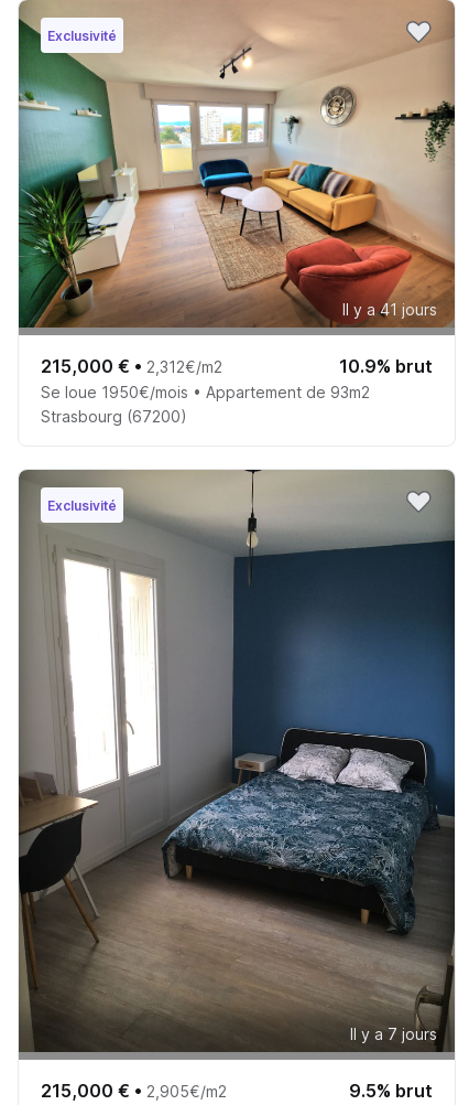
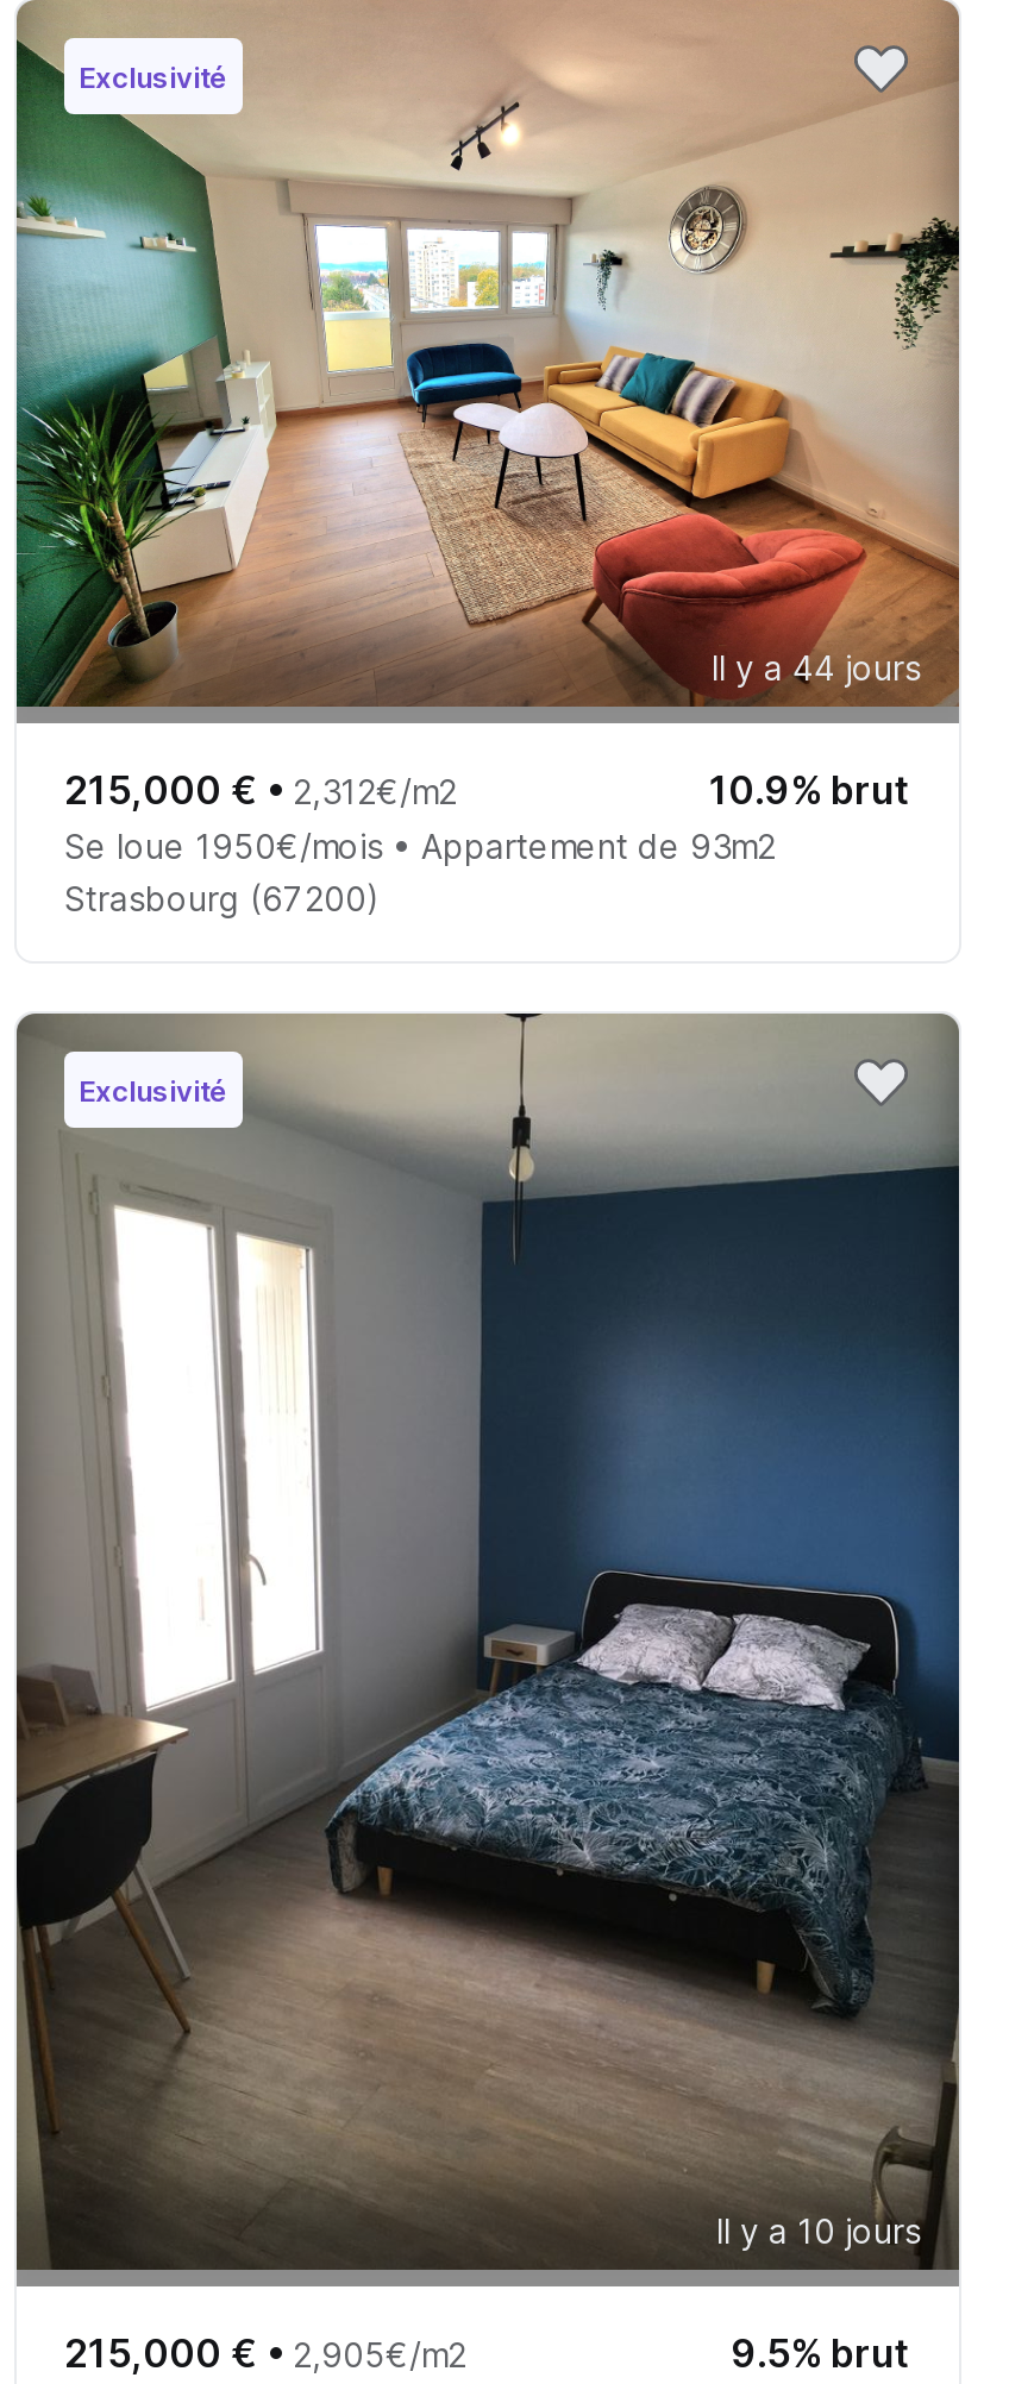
[342,300,437,319] Il y a 41 jours -> [712,647,921,688] Il y a 44 jours
[350,1024,437,1043] Il y a 7 jours -> [716,2210,921,2251] Il y a 10 jours

